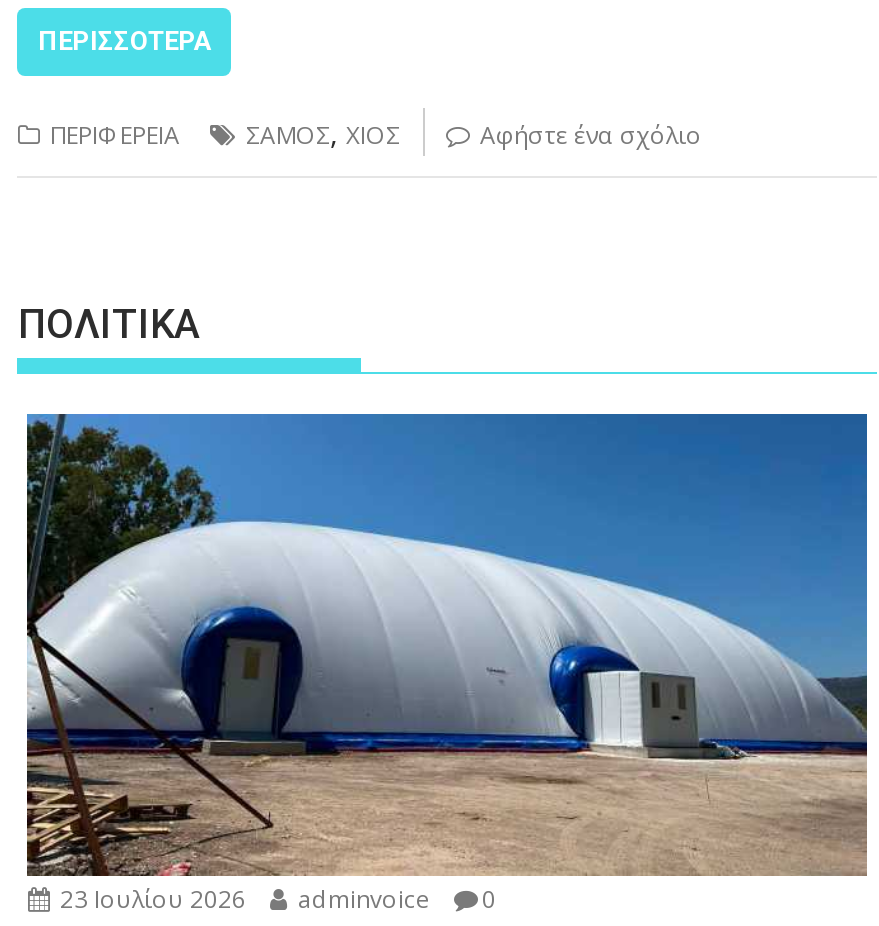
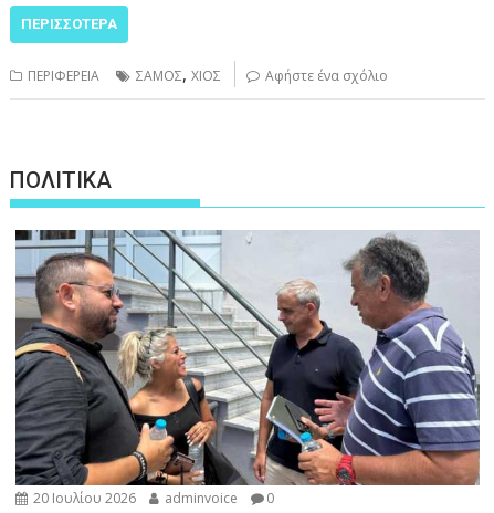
[25,412,869,917] [image] | 23 Ιουλίου 2026 adminvoice 0 -> [14,229,480,508] [image] | 20 Ιουλίου 2026 adminvoice 0

